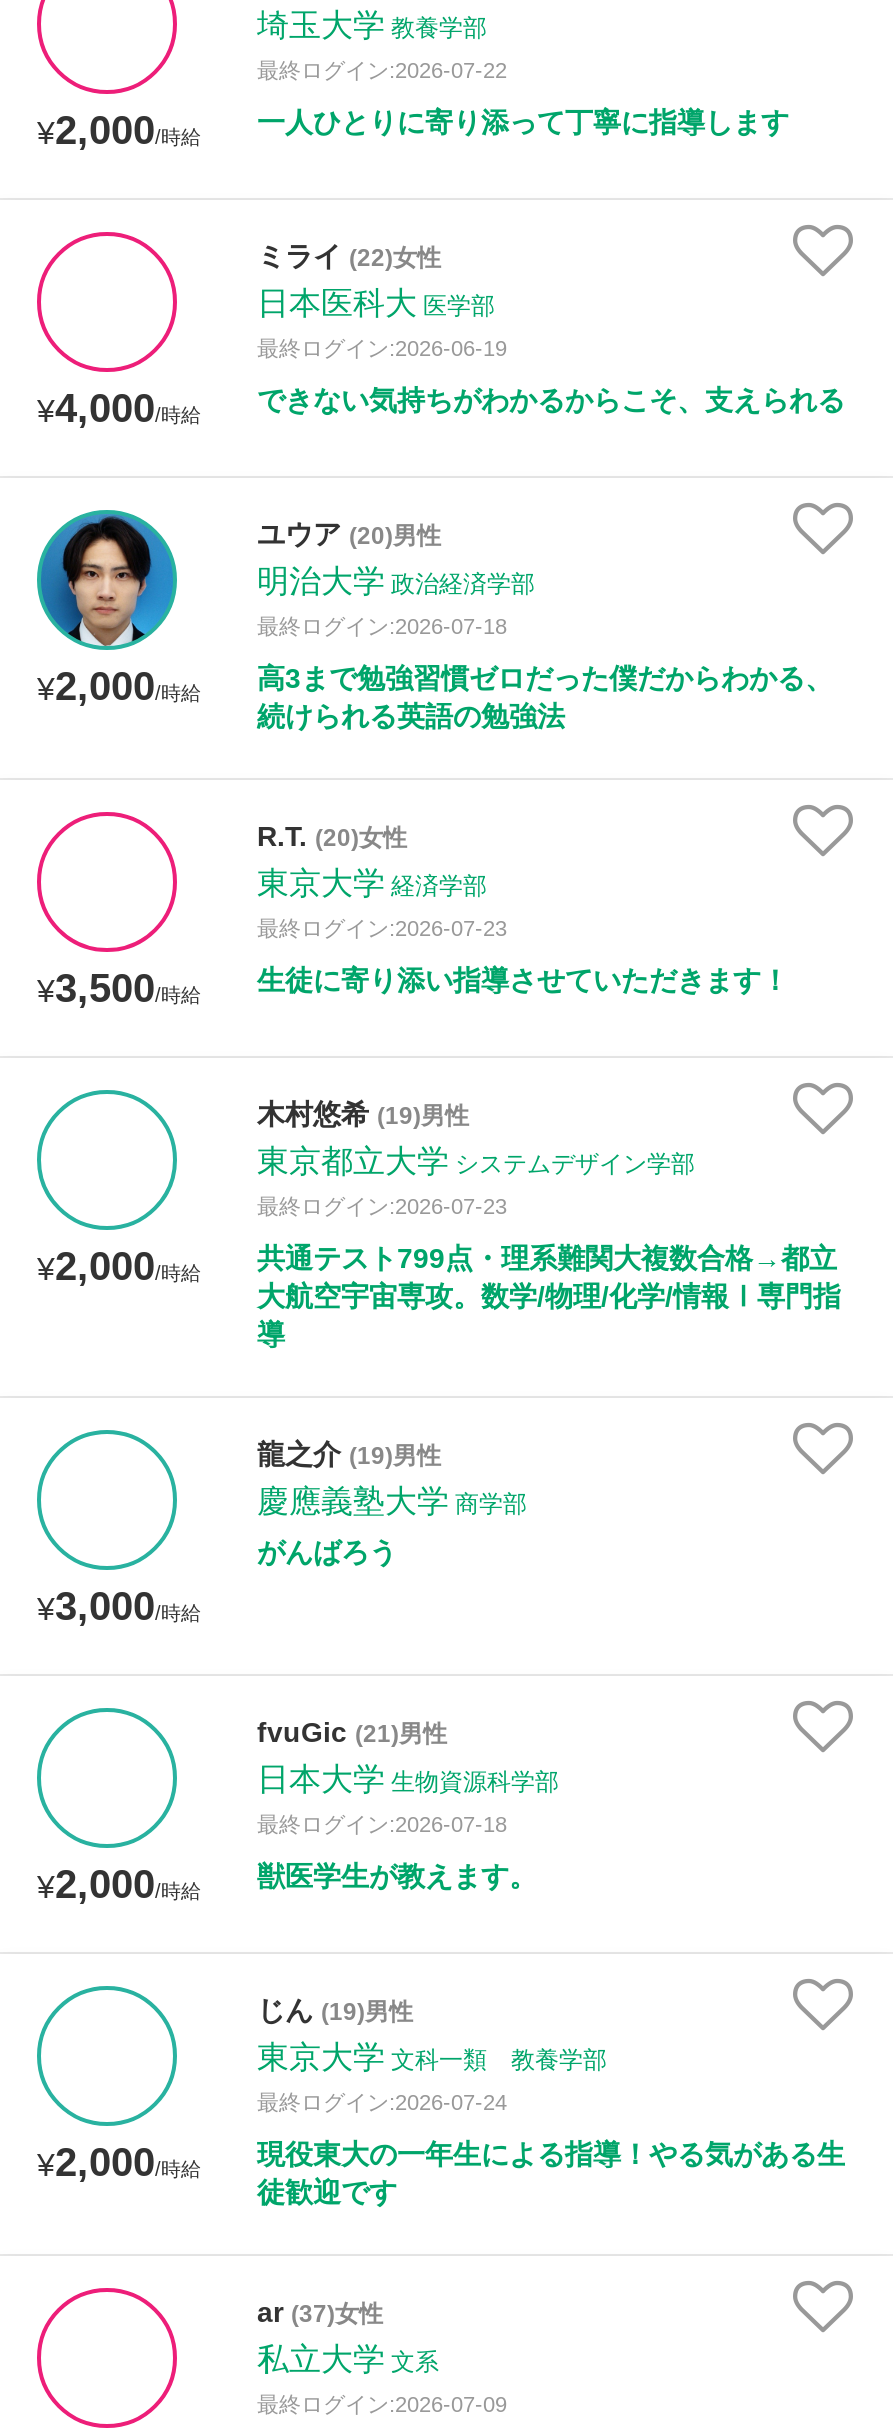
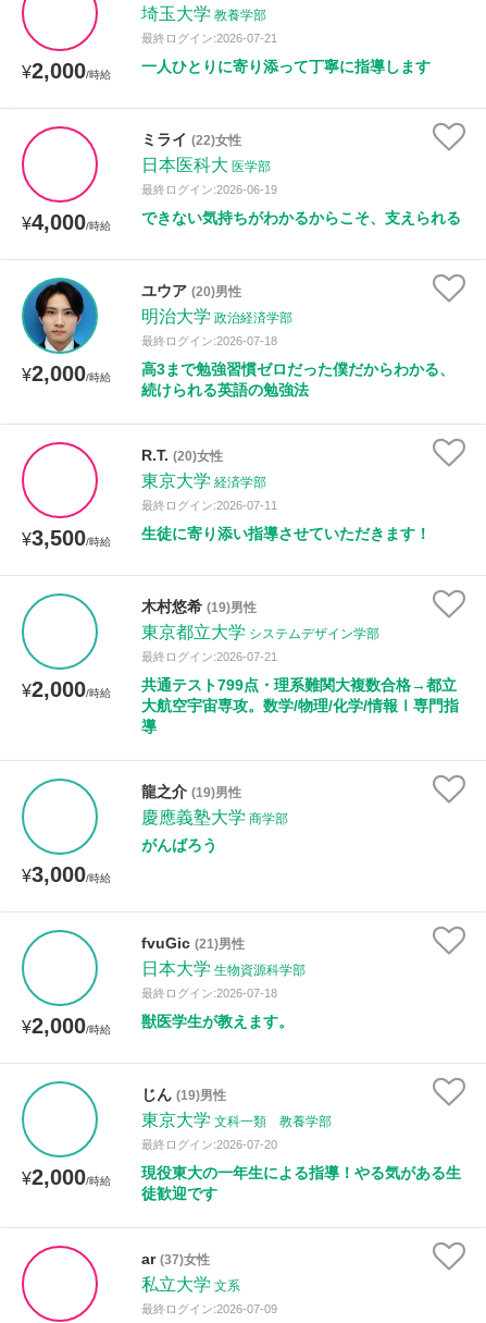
[257,58,507,82] 最終ログイン:2026-07-22 -> [141,32,277,45] 最終ログイン:2026-07-21
[257,916,507,940] 最終ログイン:2026-07-23 -> [141,499,277,512] 最終ログイン:2026-07-11
[257,1194,507,1218] 最終ログイン:2026-07-23 -> [141,650,277,663] 最終ログイン:2026-07-21
[257,2090,507,2114] 最終ログイン:2026-07-24 -> [141,1138,277,1151] 最終ログイン:2026-07-20

